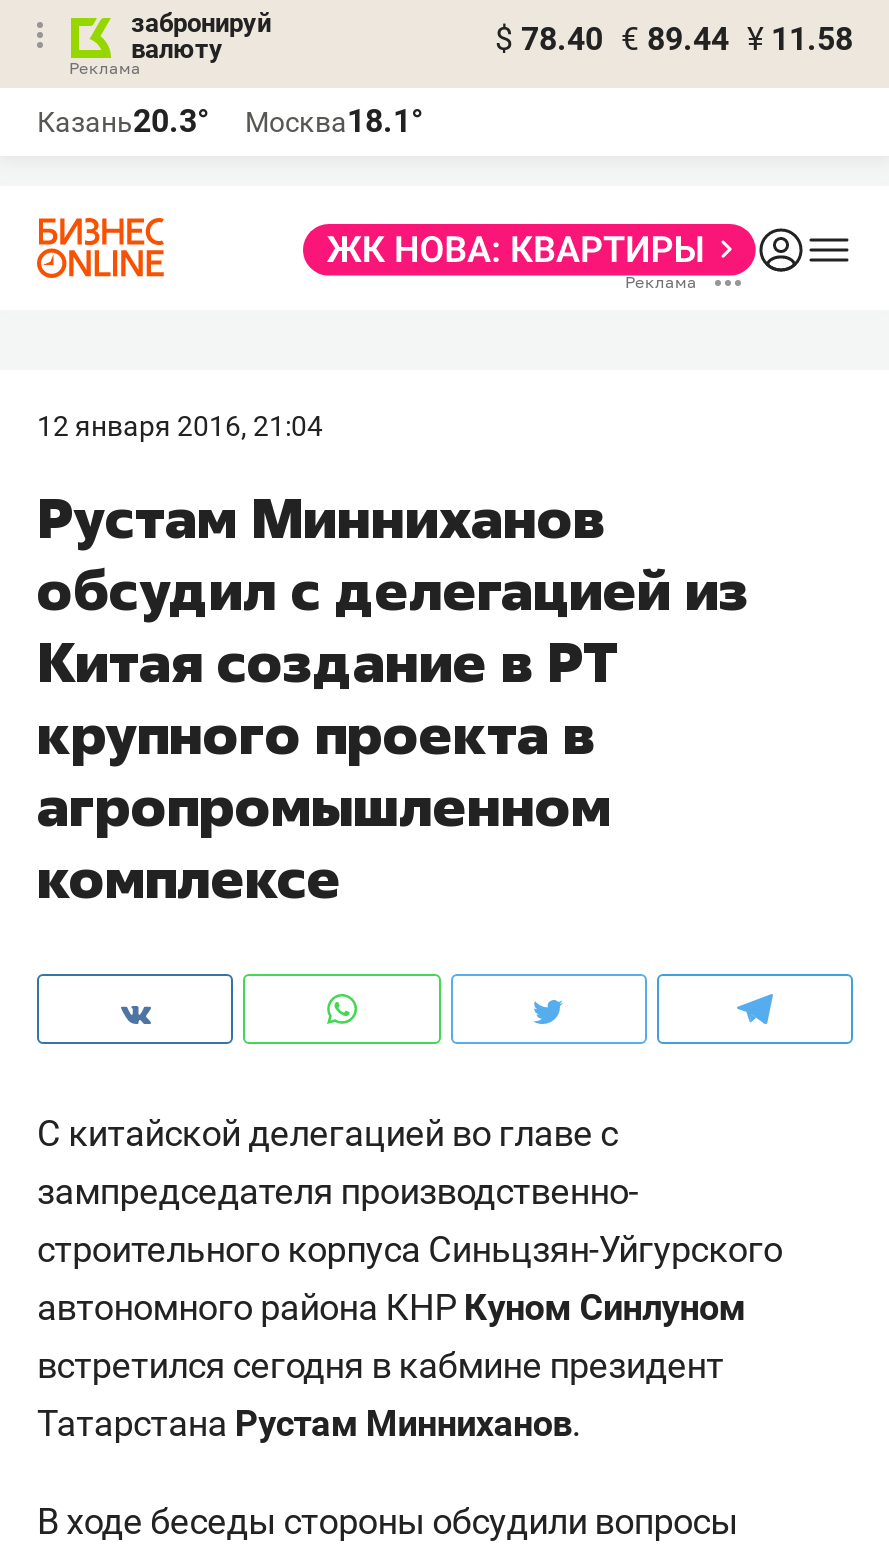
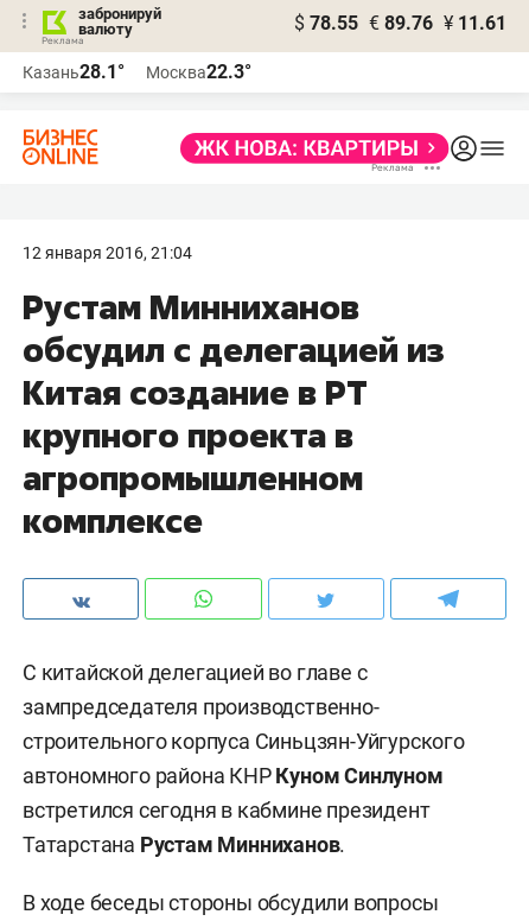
[495,20,853,58] $ 78.40 € 89.44 ¥ 11.58 -> [294,12,506,34] $ 78.55 € 89.76 ¥ 11.61
[37,102,209,140] Казань20.3° -> [23,61,125,83] Казань28.1°
[245,102,423,140] Москва18.1° -> [146,61,251,83] Москва22.3°

